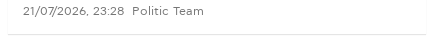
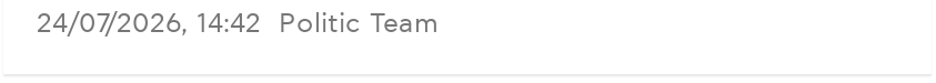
[23,5,204,17] 21/07/2026, 23:28 Politic Team -> [37,11,439,37] 24/07/2026, 14:42 Politic Team

